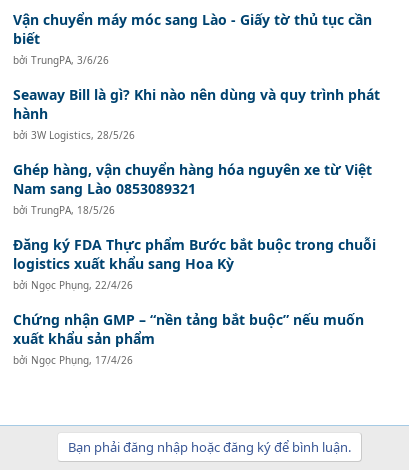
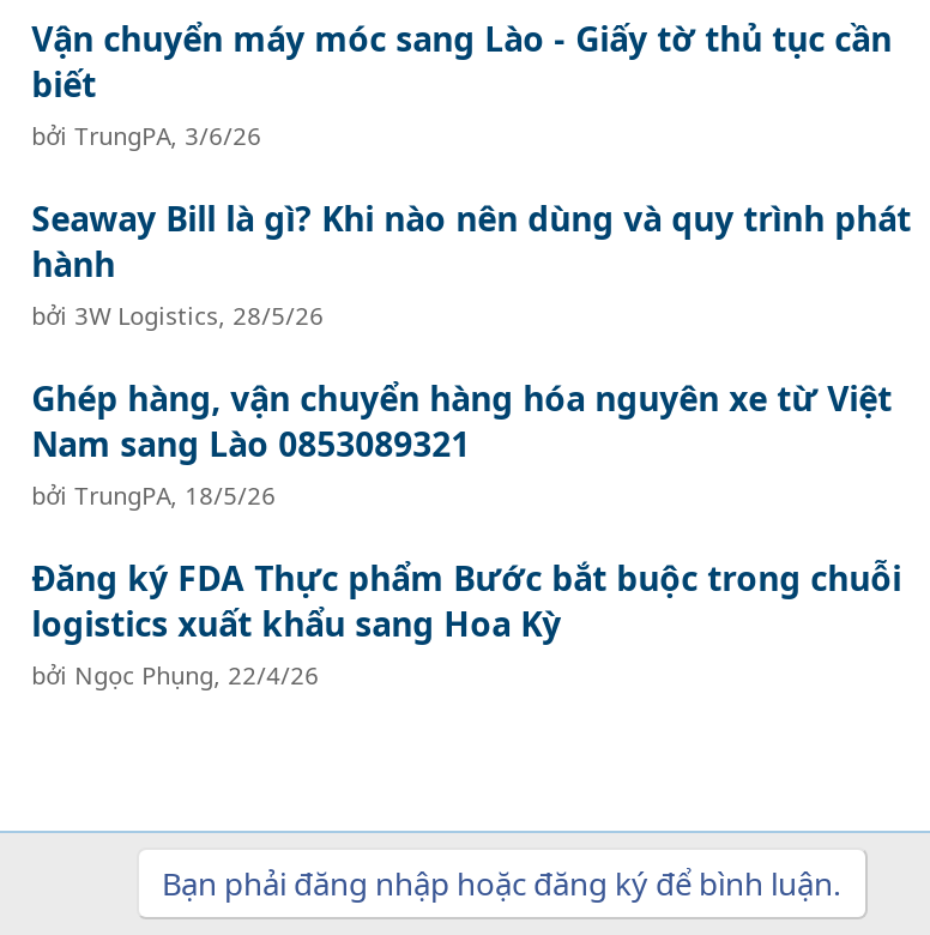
[13,309,364,366] Chứng nhận GMP – “nền tảng bắt buộc” nếu muốn | xuất khẩu sản phẩm | bởi Ngọc Phụng, 17/4/26 -> none

